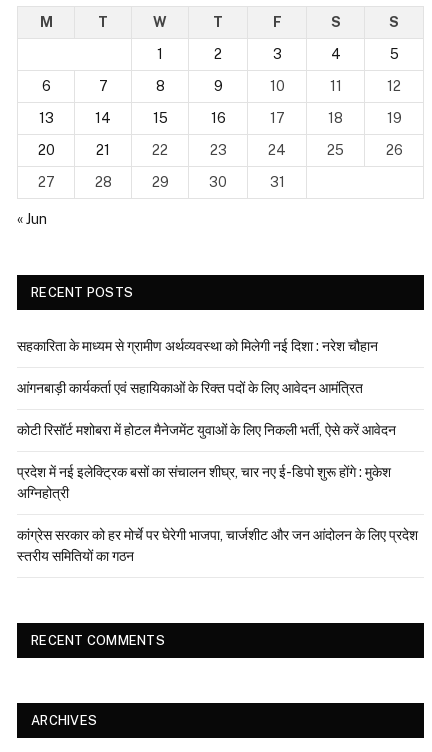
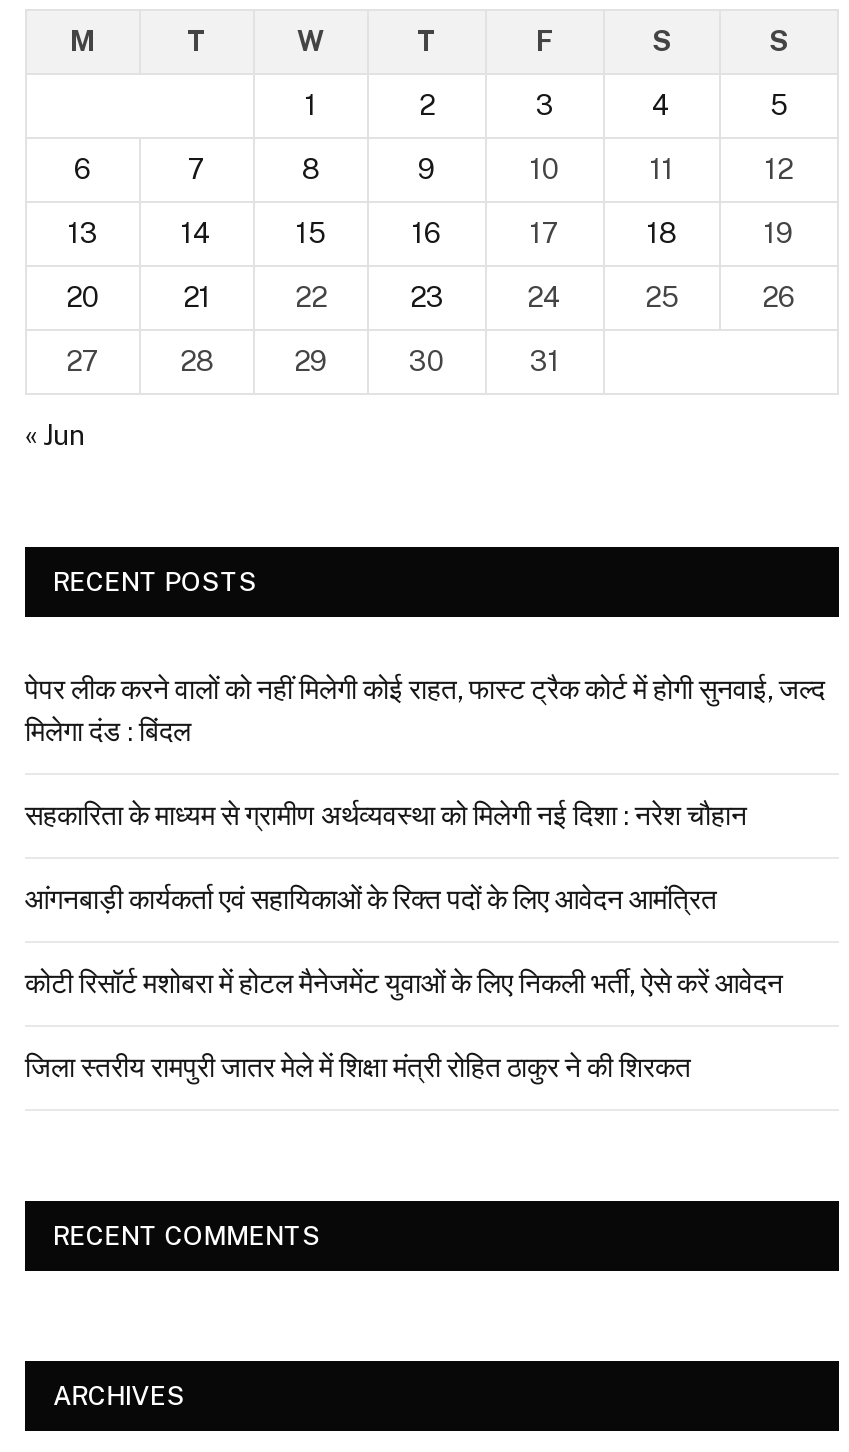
none -> [25,672,825,746] पेपर लीक करने वालों को नहीं मिलेगी कोई राहत, फास्ट ट्रैक कोर्ट में होगी सुनवाई, जल्द | मिलेगा दंड : बिंदल
moved [17,337,396,437] -> [25,798,783,998]: सहकारिता के माध्यम से ग्रामीण अर्थव्यवस्था को मिलेगी नई दिशा : नरेश चौहान | आंगनबाड़ी कार्यकर्ता एवं सहायिकाओं के रिक्त पदों के लिए आवेदन आमंत्रित | कोटी रिसॉर्ट मशोबरा में होटल मैनेजमेंट युवाओं के लिए निकली भर्ती, ऐसे करें आवेदन
[17,463,418,563] प्रदेश में नई इलेक्ट्रिक बसों का संचालन शीघ्र, चार नए ई-डिपो शुरू होंगे : मुकेश | अग्निहोत्री | कांग्रेस सरकार को हर मोर्चे पर घेरेगी भाजपा, चार्जशीट और जन आंदोलन के लिए प्रदेश | स्तरीय समितियों का गठन -> [25,1050,691,1082] जिला स्तरीय रामपुरी जातर मेले में शिक्षा मंत्री रोहित ठाकुर ने की शिरकत

